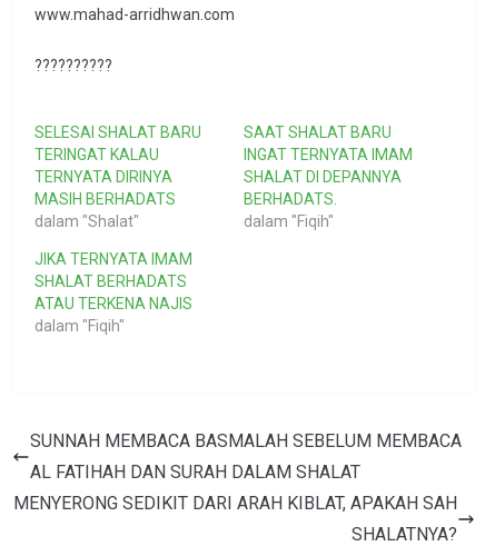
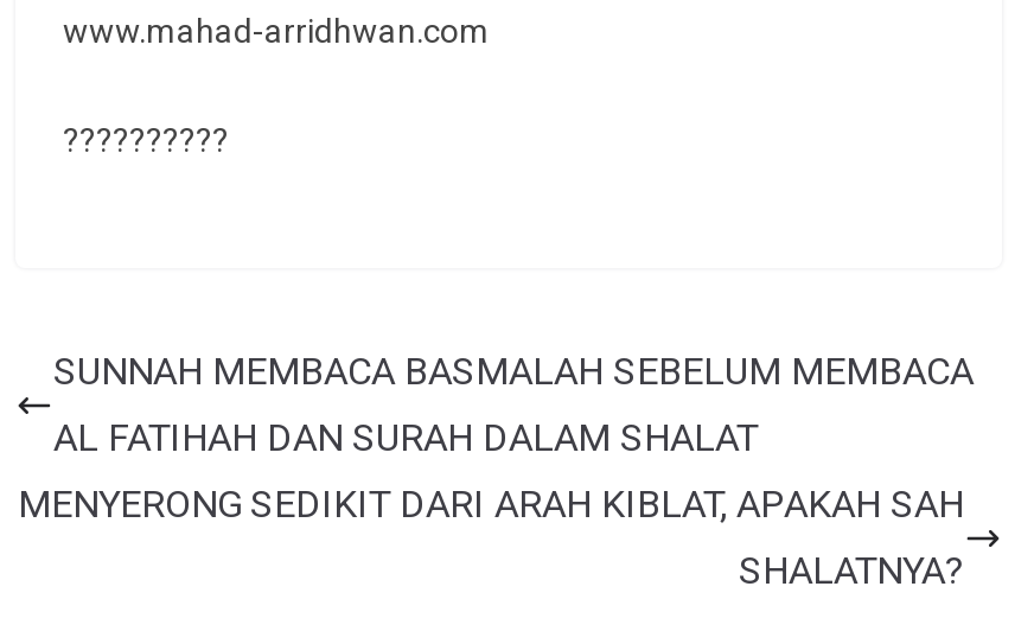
[34,124,201,231] SELESAI SHALAT BARU | TERINGAT KALAU | TERNYATA DIRINYA | MASIH BERHADATS | dalam "Shalat" -> none
[34,124,413,335] SAAT SHALAT BARU | INGAT TERNYATA IMAM | SHALAT DI DEPANNYA | BERHADATS. | dalam "Fiqih" | JIKA TERNYATA IMAM | SHALAT BERHADATS | ATAU TERKENA NAJIS | dalam "Fiqih" -> none

